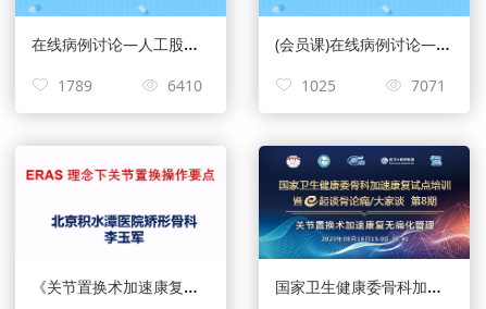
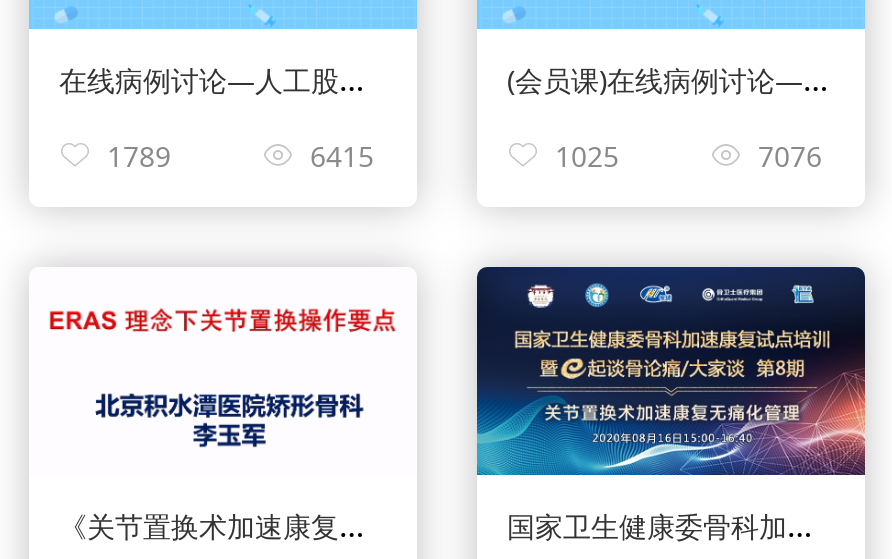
[168,75,203,96] 6410 -> [310,137,374,175] 6415
[411,75,446,96] 7071 -> [758,137,822,175] 7076

